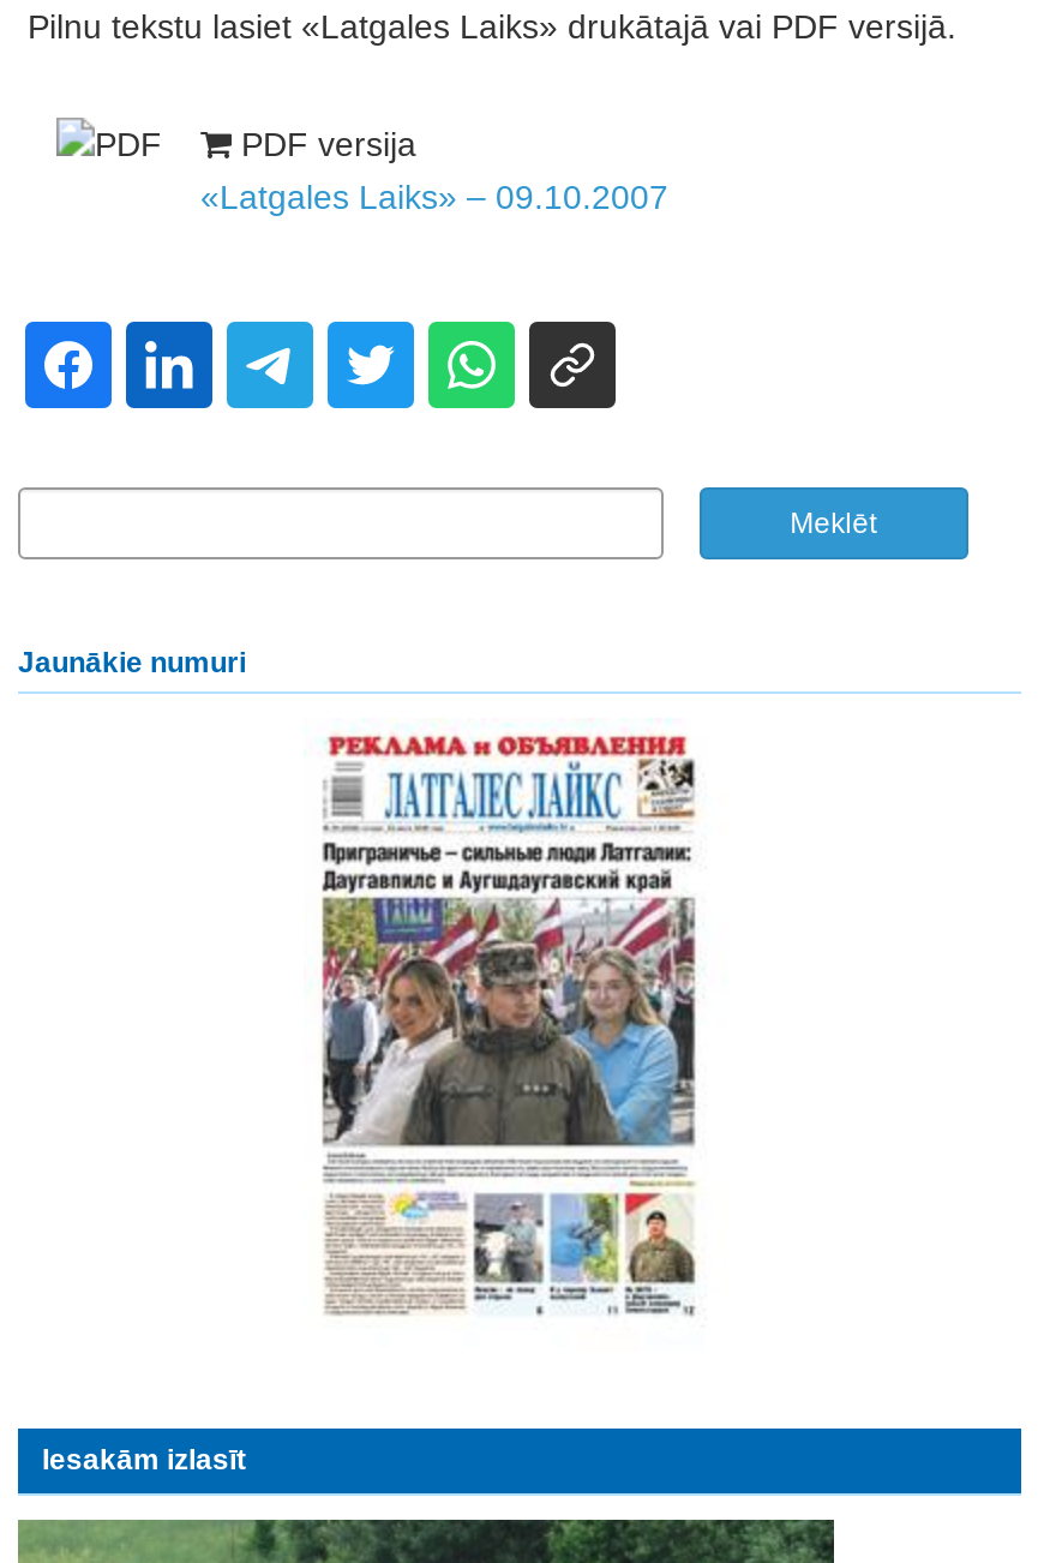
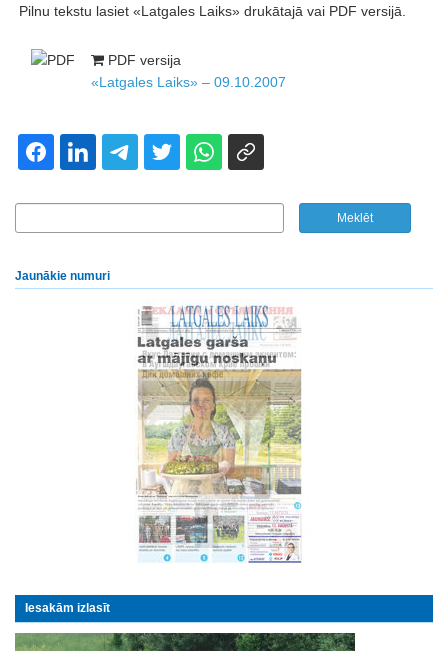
[313,735,704,1352] [image] -> [136,305,302,564] [image]

